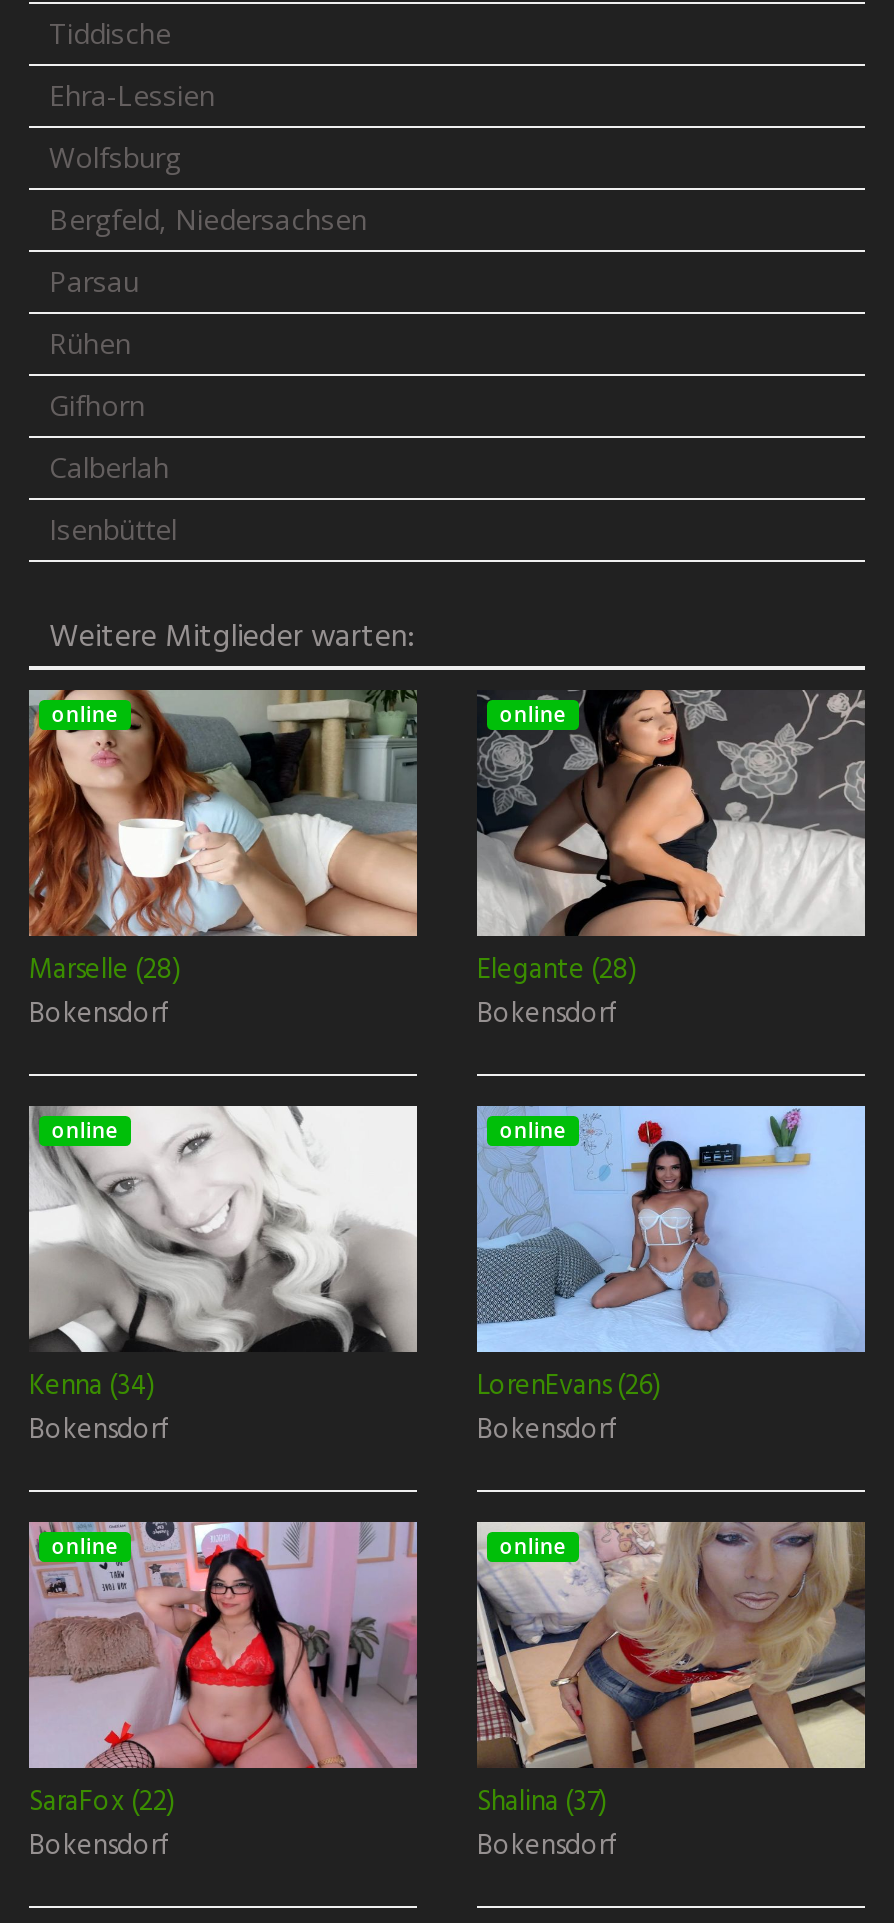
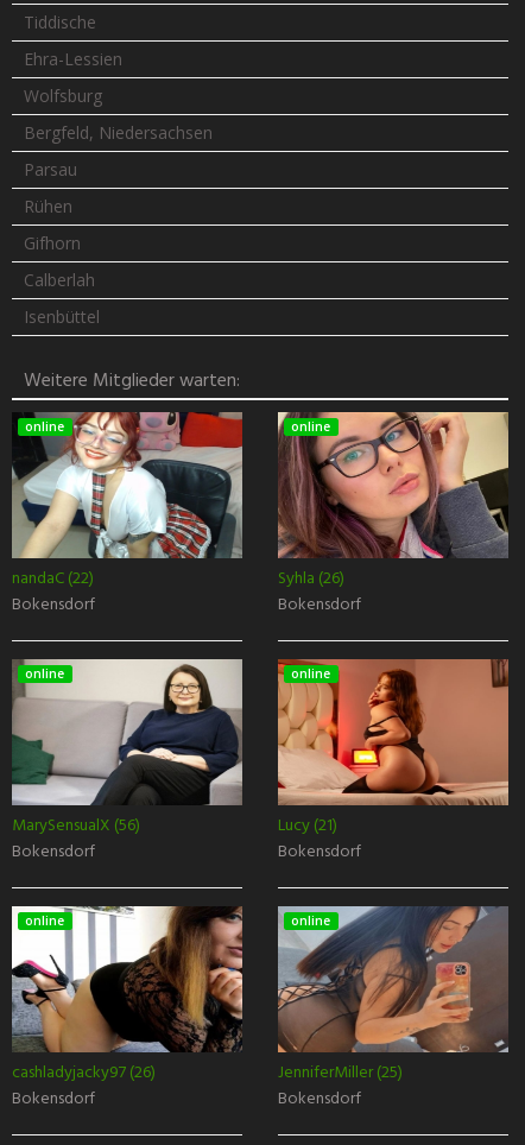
[27,688,417,994] [image] | Marselle (28) -> [11,411,242,593] [image] | nandaC (22)
[475,688,867,994] [image] | Elegante (28) -> [277,411,508,593] [image] | Syhla (26)
[27,1106,417,1410] [image] | Kenna (34) -> [11,659,242,840] [image] | MarySensualX (56)
[475,1104,867,1410] [image] | LorenEvans (26) -> [277,658,510,840] [image] | Lucy (21)
[27,1520,419,1826] [image] | SaraFox (22) -> [11,905,242,1087] [image] | cashladyjacky97 (26)
[477,1520,867,1826] [image] | Shalina (37) -> [277,906,508,1087] [image] | JenniferMiller (25)

